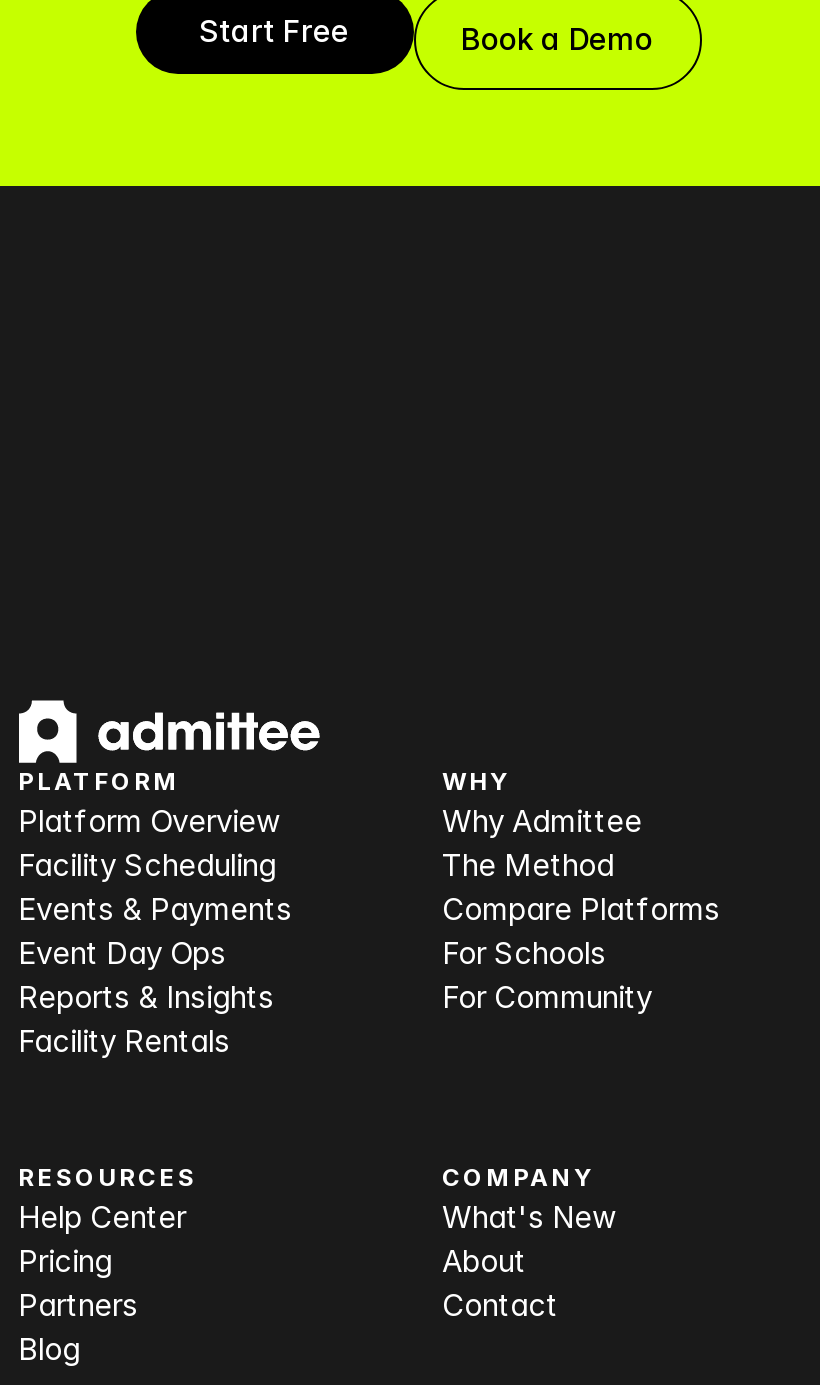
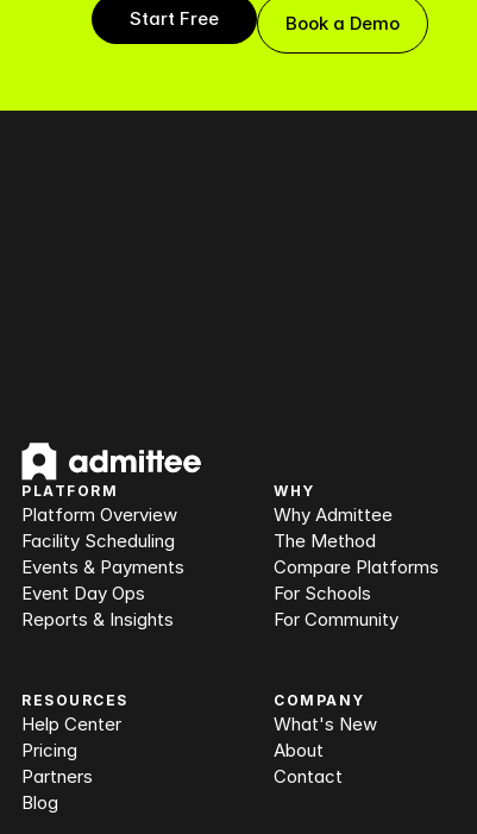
moved [18,766,720,1016] -> [21,482,439,631]: PLATFORM | Platform Overview | Facility Scheduling | ... | For Schools | For Community
[18,1022,230,1060] Facility Rentals -> none

